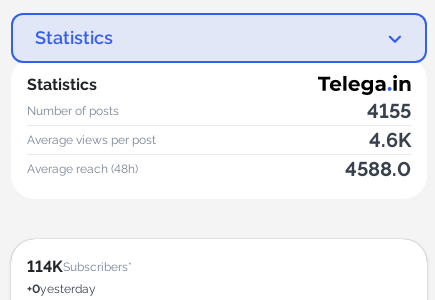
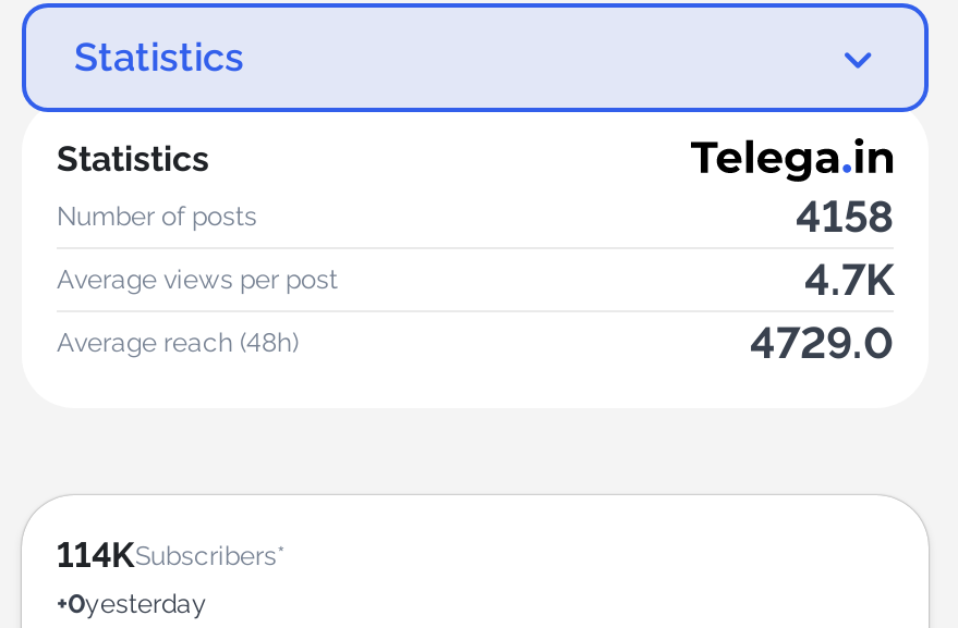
[367,99,411,123] 4155 -> [796,191,894,243] 4158
[369,128,411,152] 4.6K -> [804,254,894,306] 4.7K
[345,157,411,181] 4588.0 -> [750,317,894,369] 4729.0

